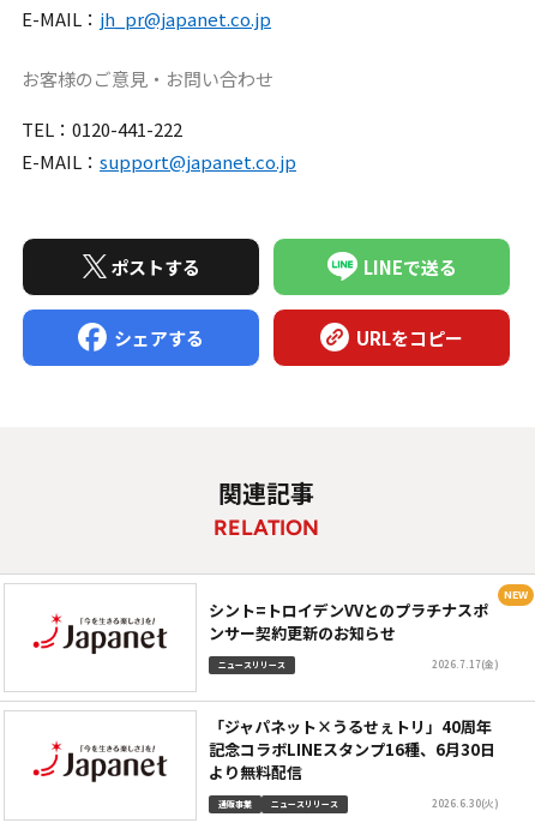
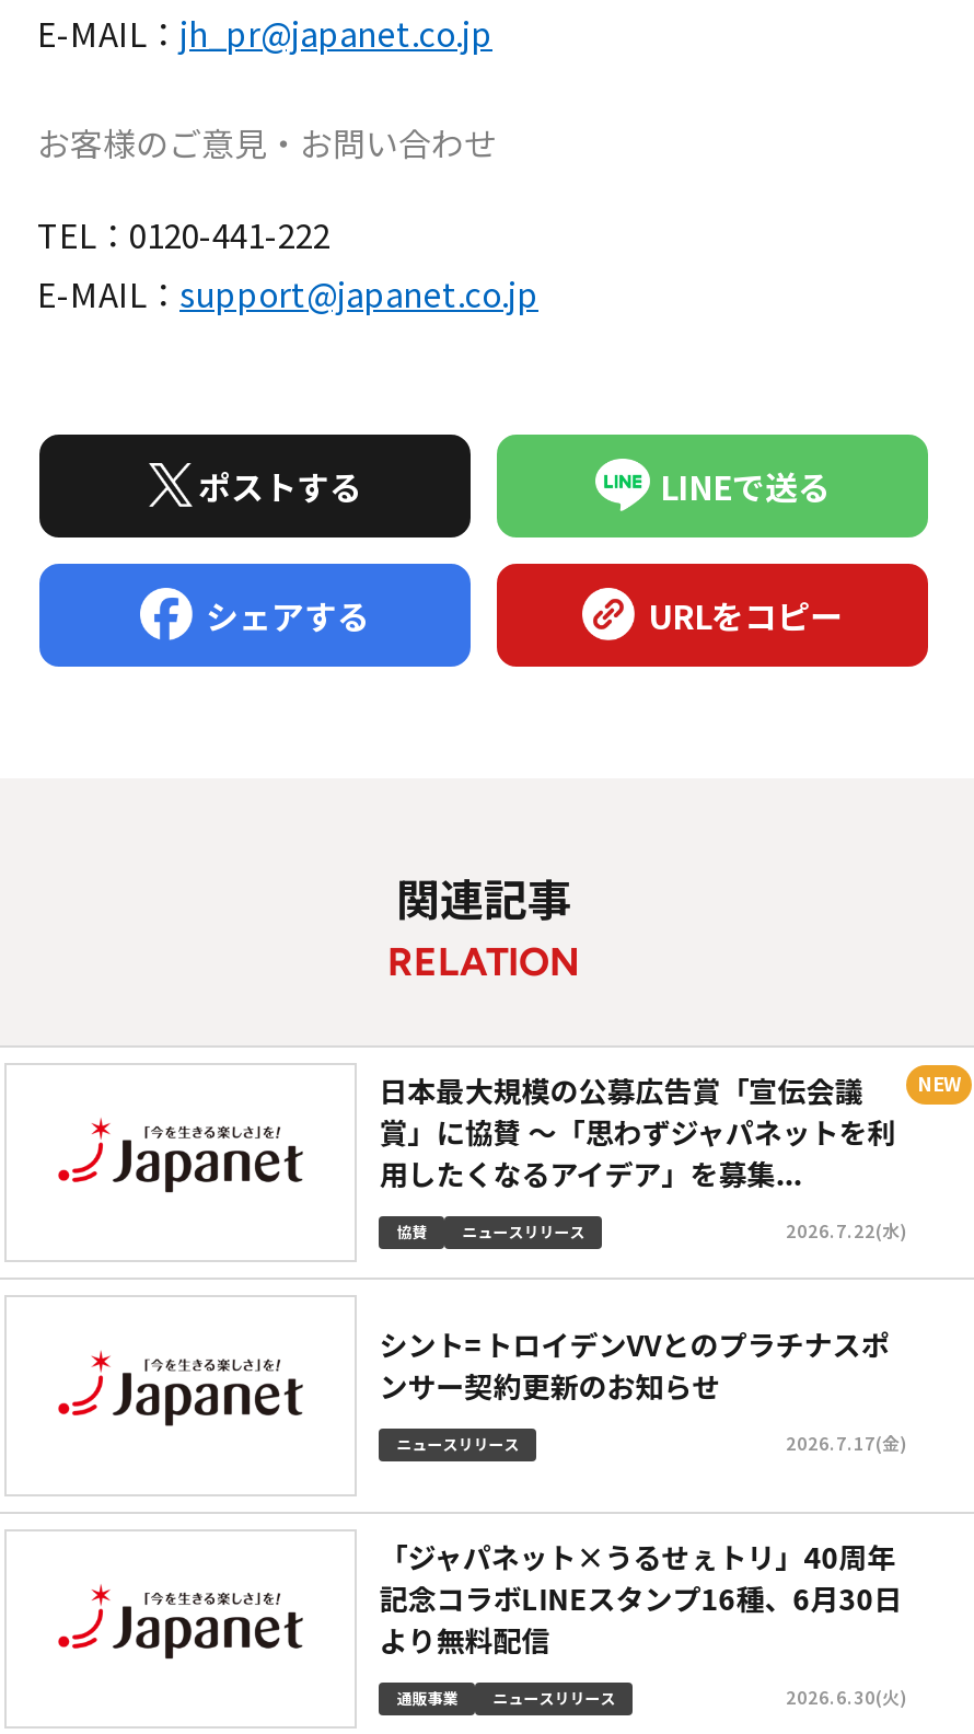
none -> [379,1070,908,1243] 日本最大規模の公募広告賞「宣伝会議 | 賞」に協賛 ～「思わずジャパネットを利 | 用したくなるアイデア」を募集... | 協賛 | ニュースリリース | 2026.7.22(水)

